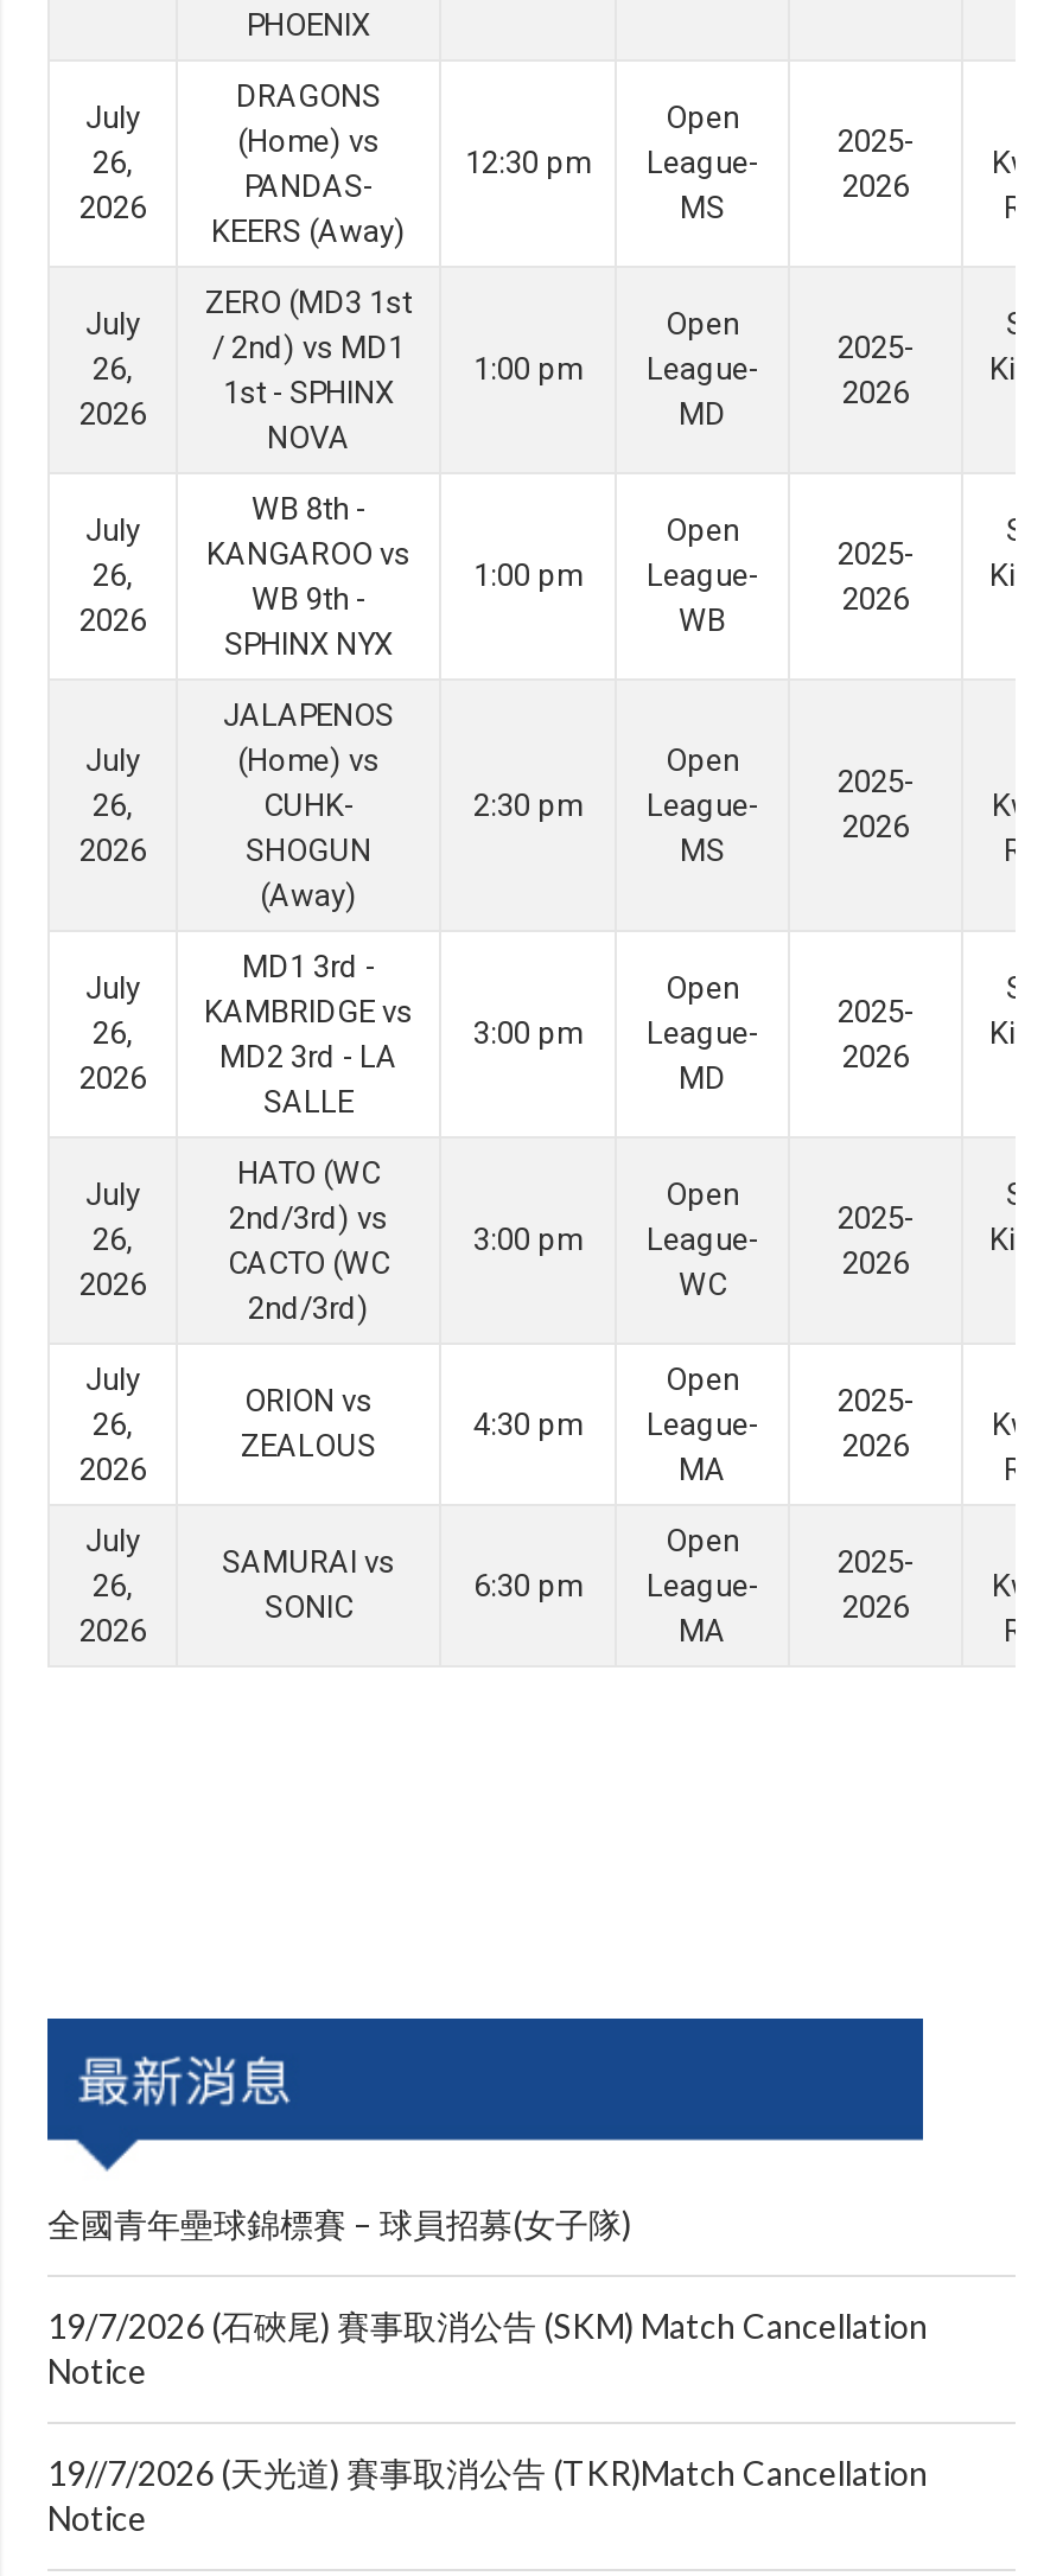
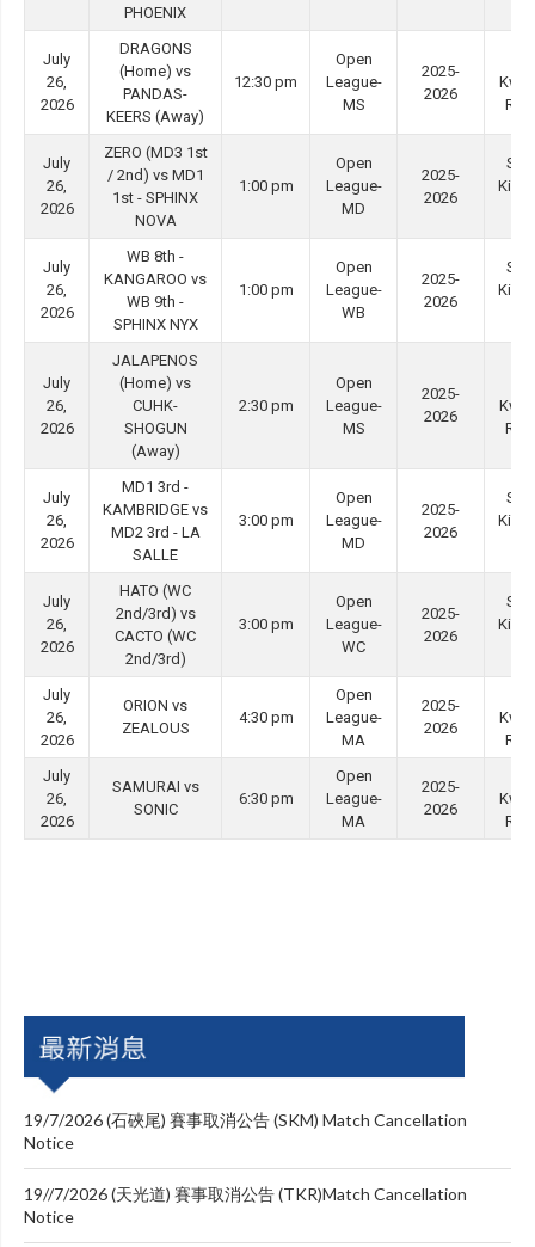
[47,2204,631,2244] 全國青年壘球錦標賽 – 球員招募(女子隊) -> none

